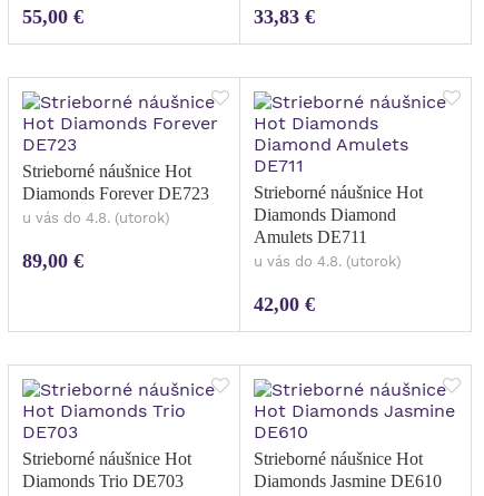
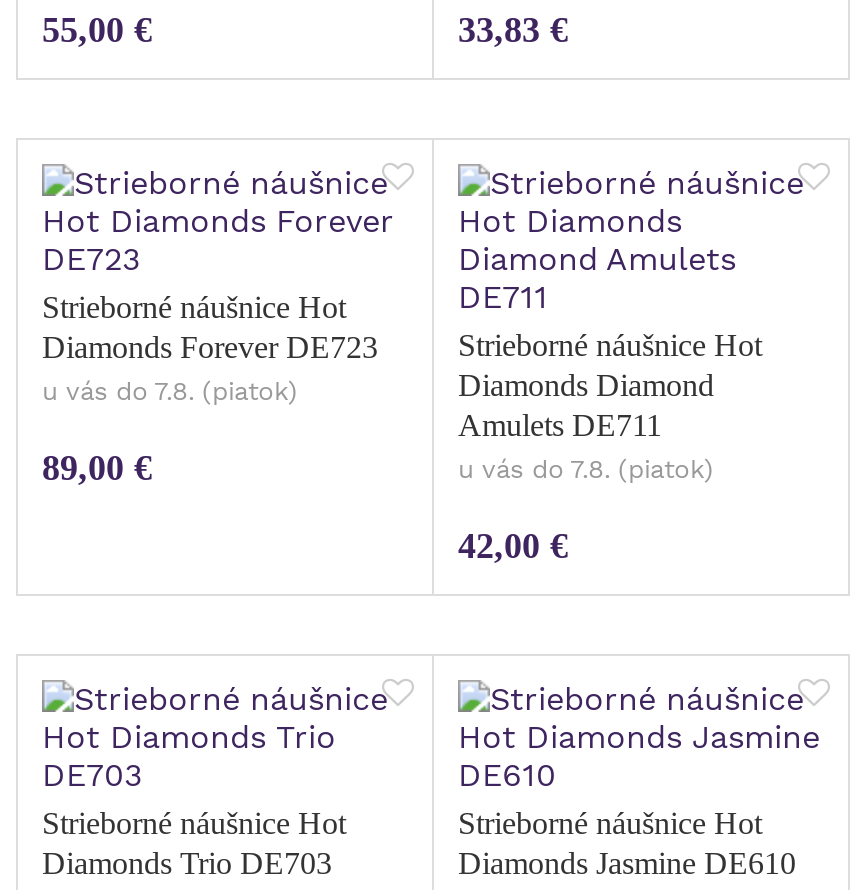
[22,210,170,226] u vás do 4.8. (utorok) -> [42,376,298,406] u vás do 7.8. (piatok)
[254,253,402,270] u vás do 4.8. (utorok) -> [458,454,714,484] u vás do 7.8. (piatok)

